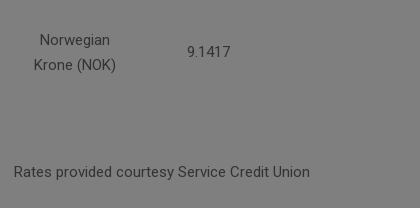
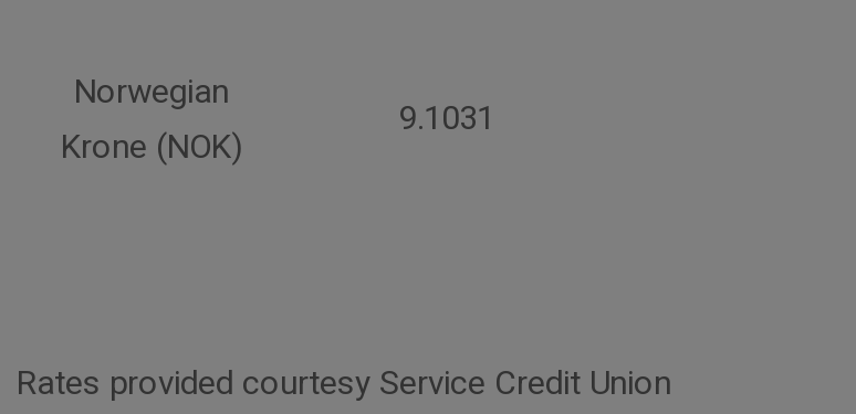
[187,43,230,61] 9.1417 -> [399,99,494,139] 9.1031

